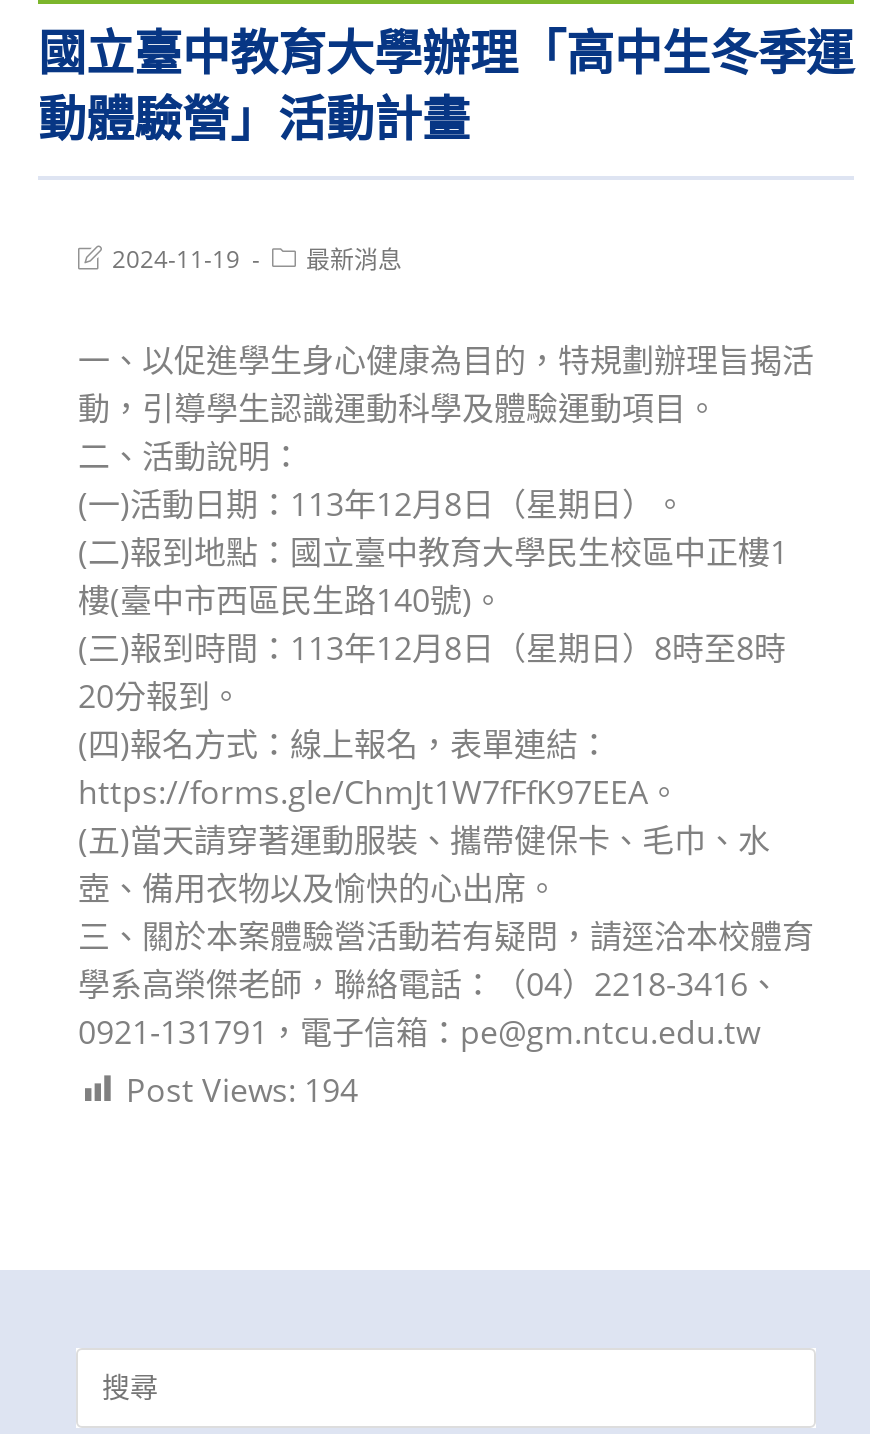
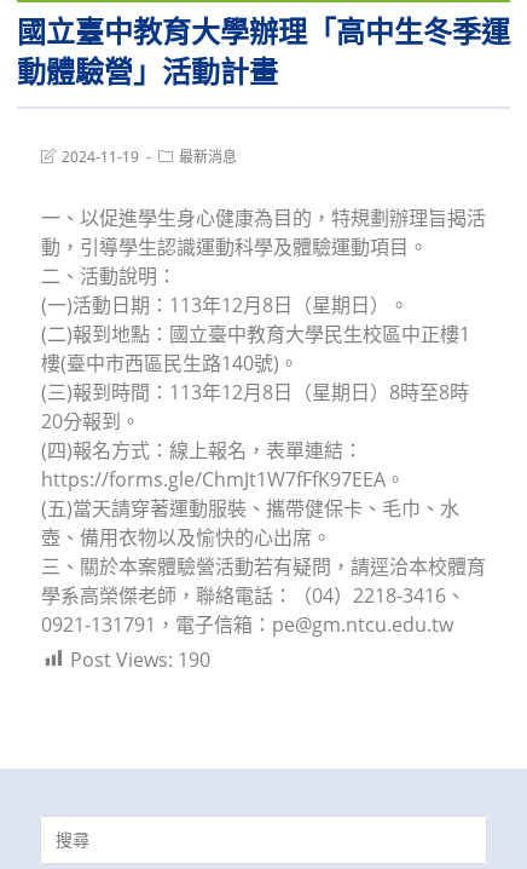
[126,1067,358,1111] Post Views: 194 -> [70,646,210,672] Post Views: 190

